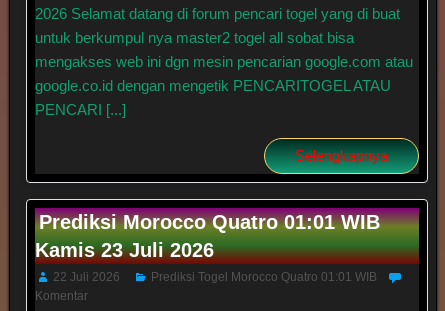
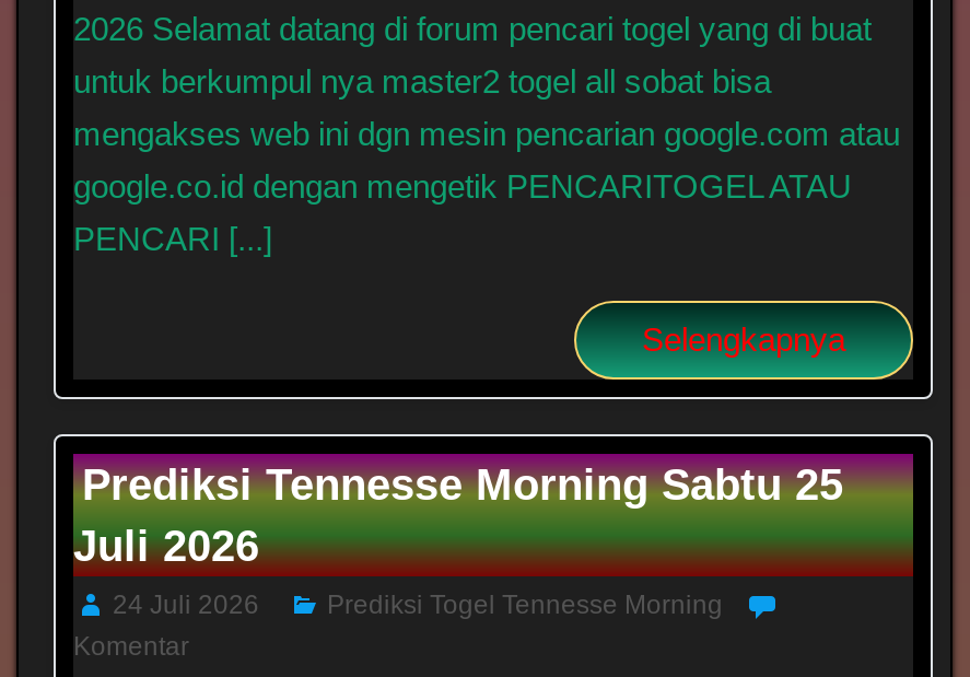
[35,211,380,284] Prediksi Morocco Quatro 01:01 WIB | Kamis 23 Juli 2026 | 22 Juli 2026 | Prediksi Togel Morocco Quatro 01:01 WIB -> [73,460,843,620] Prediksi Tennesse Morning Sabtu 25 | Juli 2026 | 24 Juli 2026 | Prediksi Togel Tennesse Morning

